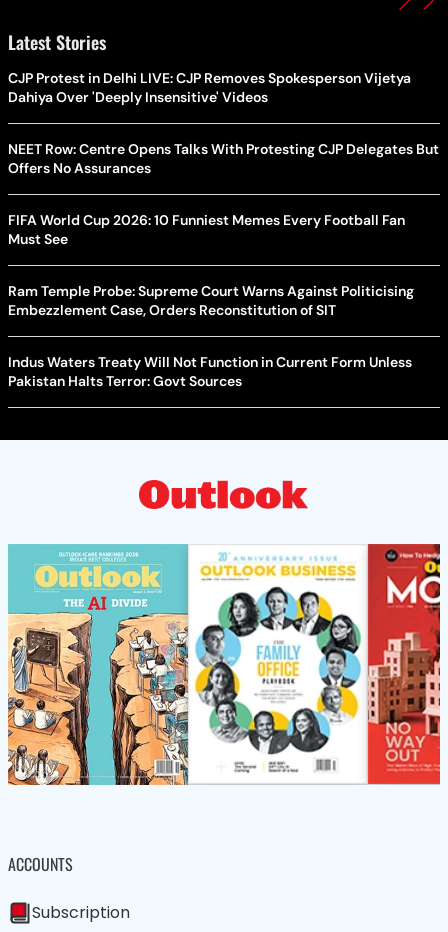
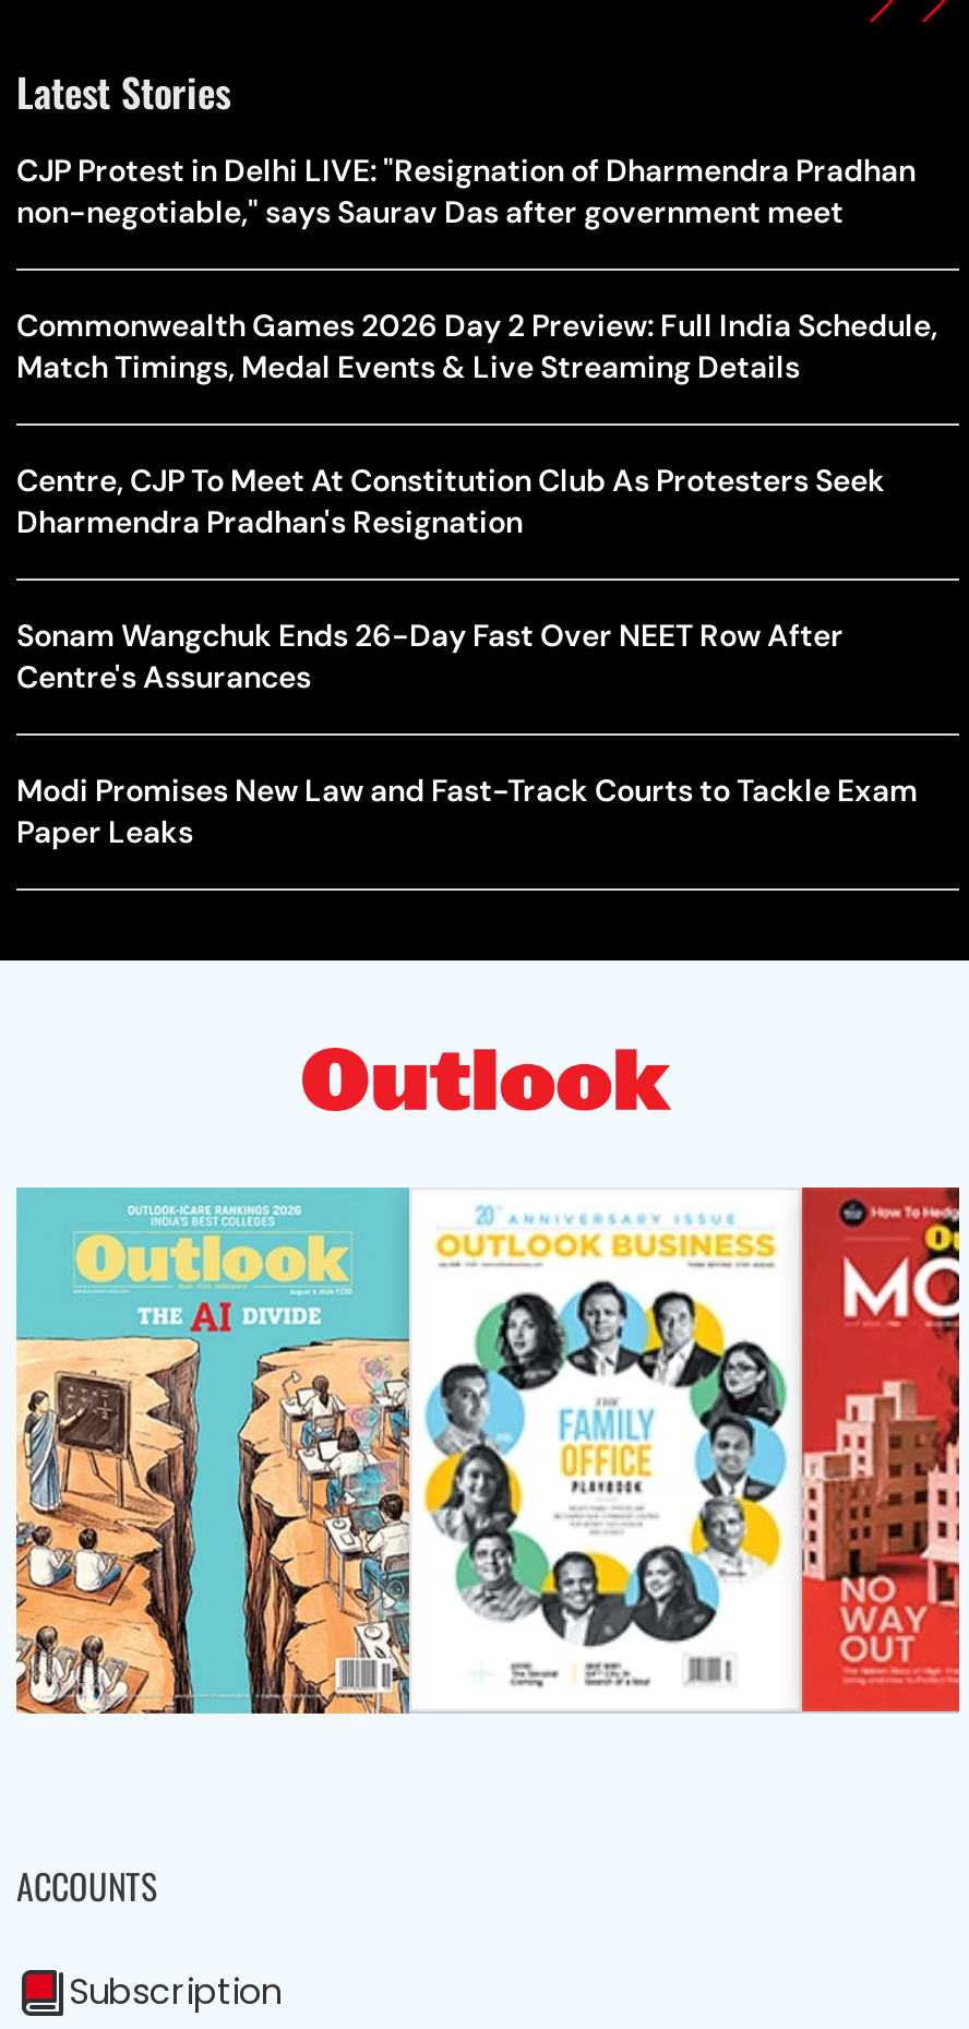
[8,69,411,106] CJP Protest in Delhi LIVE: CJP Removes Spokesperson Vijetya | Dahiya Over 'Deeply Insensitive' Videos -> [16,151,916,231] CJP Protest in Delhi LIVE: "Resignation of Dharmendra Pradhan | non-negotiable," says Saurav Das after government meet
[8,140,439,177] NEET Row: Centre Opens Talks With Protesting CJP Delegates But | Offers No Assurances -> [16,306,937,386] Commonwealth Games 2026 Day 2 Preview: Full India Schedule, | Match Timings, Medal Events & Live Streaming Details
[8,211,405,248] FIFA World Cup 2026: 10 Funniest Memes Every Football Fan | Must See -> [16,461,885,541] Centre, CJP To Meet At Constitution Club As Protesters Seek | Dharmendra Pradhan's Resignation
[8,282,414,319] Ram Temple Probe: Supreme Court Warns Against Politicising | Embezzlement Case, Orders Reconstitution of SIT -> [16,616,844,696] Sonam Wangchuk Ends 26-Day Fast Over NEET Row After | Centre's Assurances
[8,353,412,390] Indus Waters Treaty Will Not Function in Current Form Unless | Pakistan Halts Terror: Govt Sources -> [16,771,918,851] Modi Promises New Law and Fast-Track Courts to Tackle Exam | Paper Leaks

